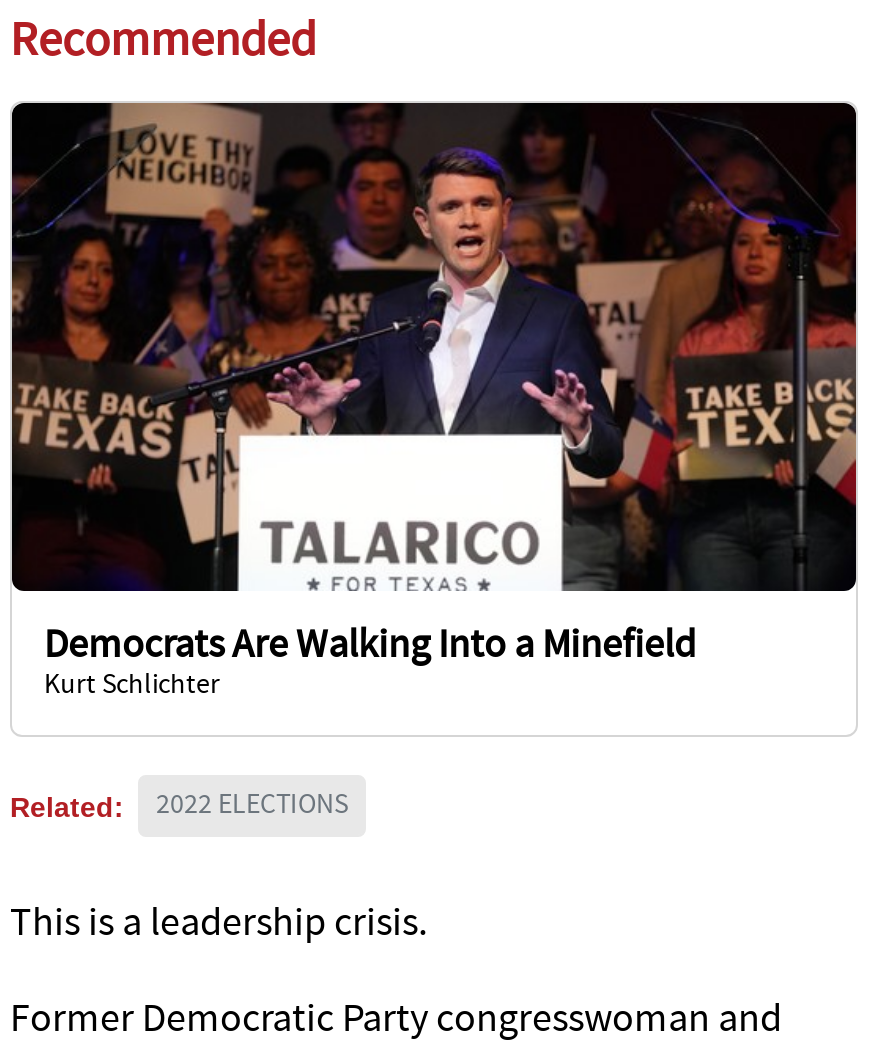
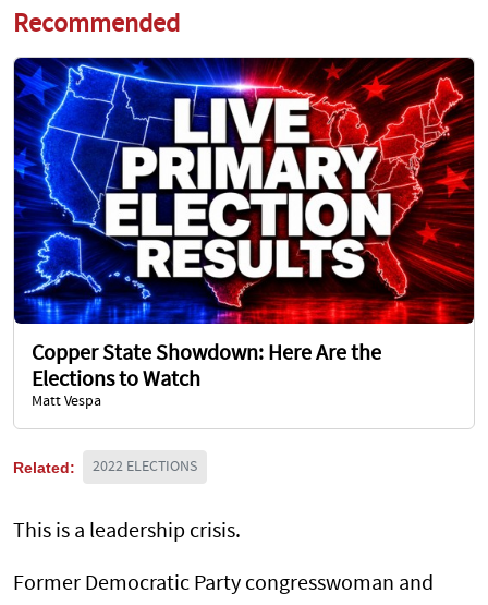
[10,101,858,702] [image] | Democrats Are Walking Into a Minefield | Kurt Schlichter -> [13,57,475,410] [image] | Copper State Showdown: Here Are the | Elections to Watch | Matt Vespa

